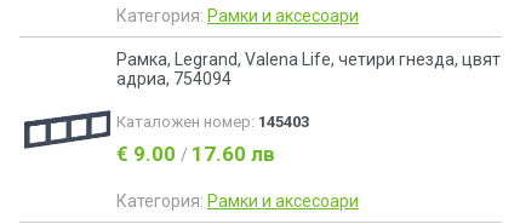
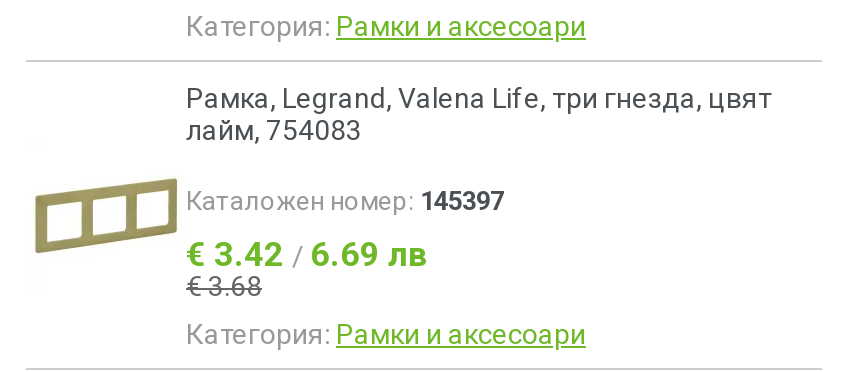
[116,50,501,88] Рамка, Legrand, Valena Life, четири гнезда, цвят | адриа, 754094 -> [186,82,772,146] Рамка, Legrand, Valena Life, три гнезда, цвят | лайм, 754083
[23,109,309,166] [image] | Каталожен номер: 145403 | € 9.00 / 17.60 лв -> [34,178,504,302] [image] | Каталожен номер: 145397 | € 3.42 / 6.69 лв | € 3.68

